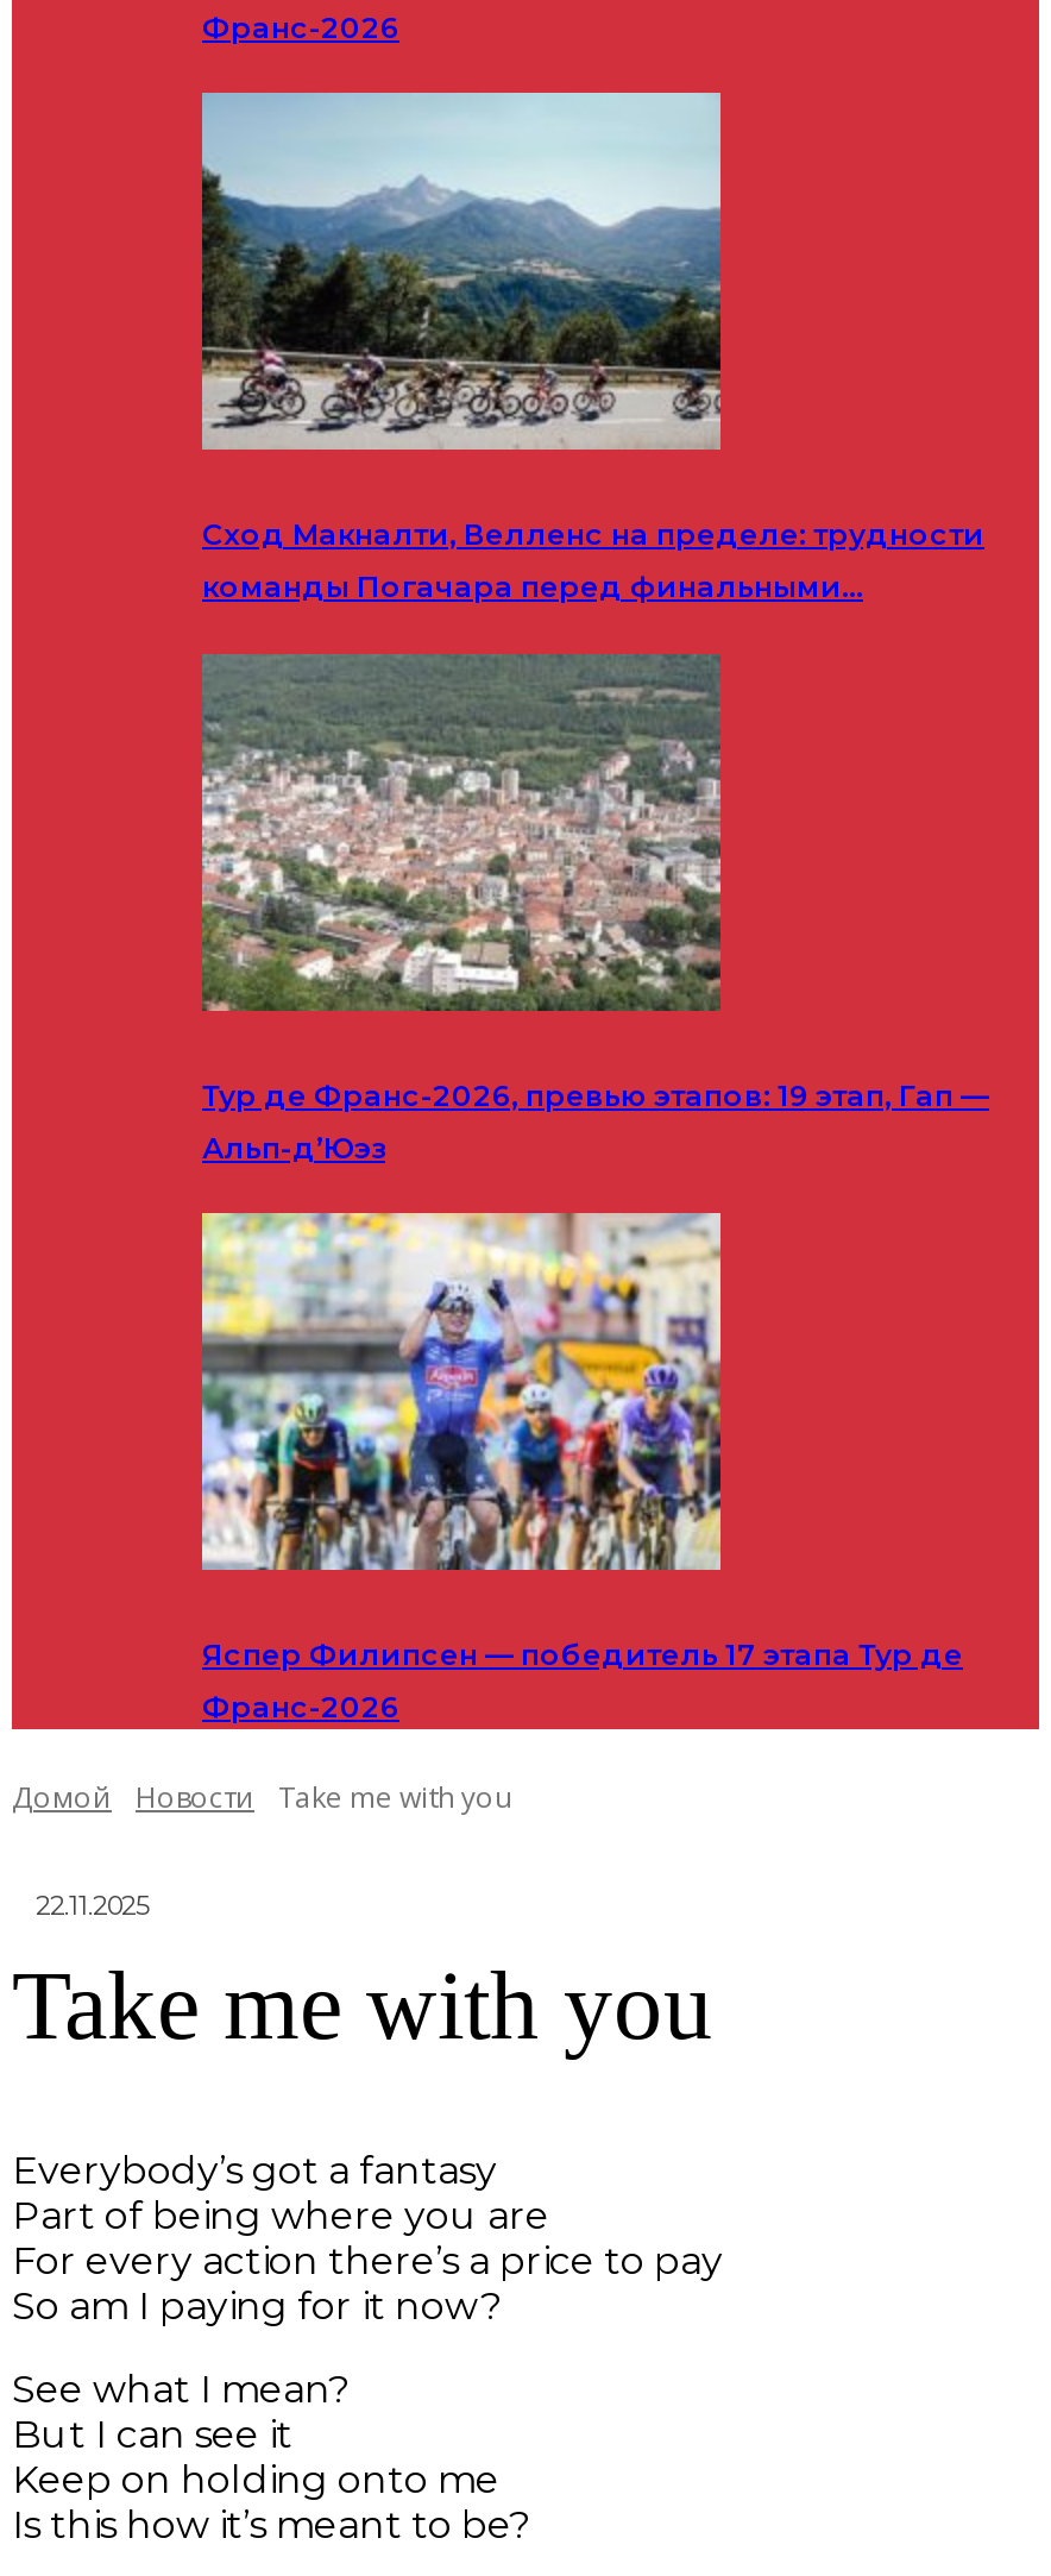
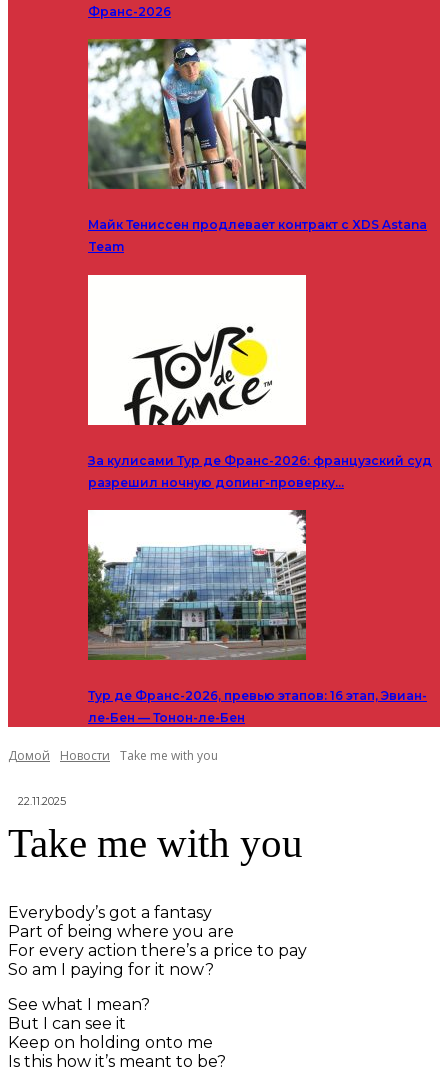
[200,90,984,552] [image] | Сход Макналти, Велленс на пределе: трудности -> [87,38,427,232] [image] | Майк Тениссен продлевает контракт с XDS Astana
[202,569,863,605] команды Погачара перед финальными… -> [88,239,124,254] Team
[200,652,989,1112] [image] | Тур де Франс-2026, превью этапов: 19 этап, Гап — -> [87,274,432,468] [image] | За кулисами Тур де Франс-2026: французский суд
[202,1129,385,1165] Альп-д’Юэз -> [88,475,344,490] разрешил ночную допинг-проверку…
[200,1211,963,1672] [image] | Яспер Филипсен — победитель 17 этапа Тур де -> [87,509,427,703] [image] | Тур де Франс-2026, превью этапов: 16 этап, Эвиан-
[202,1689,399,1724] Франс-2026 -> [88,710,245,725] ле-Бен — Тонон-ле-Бен

